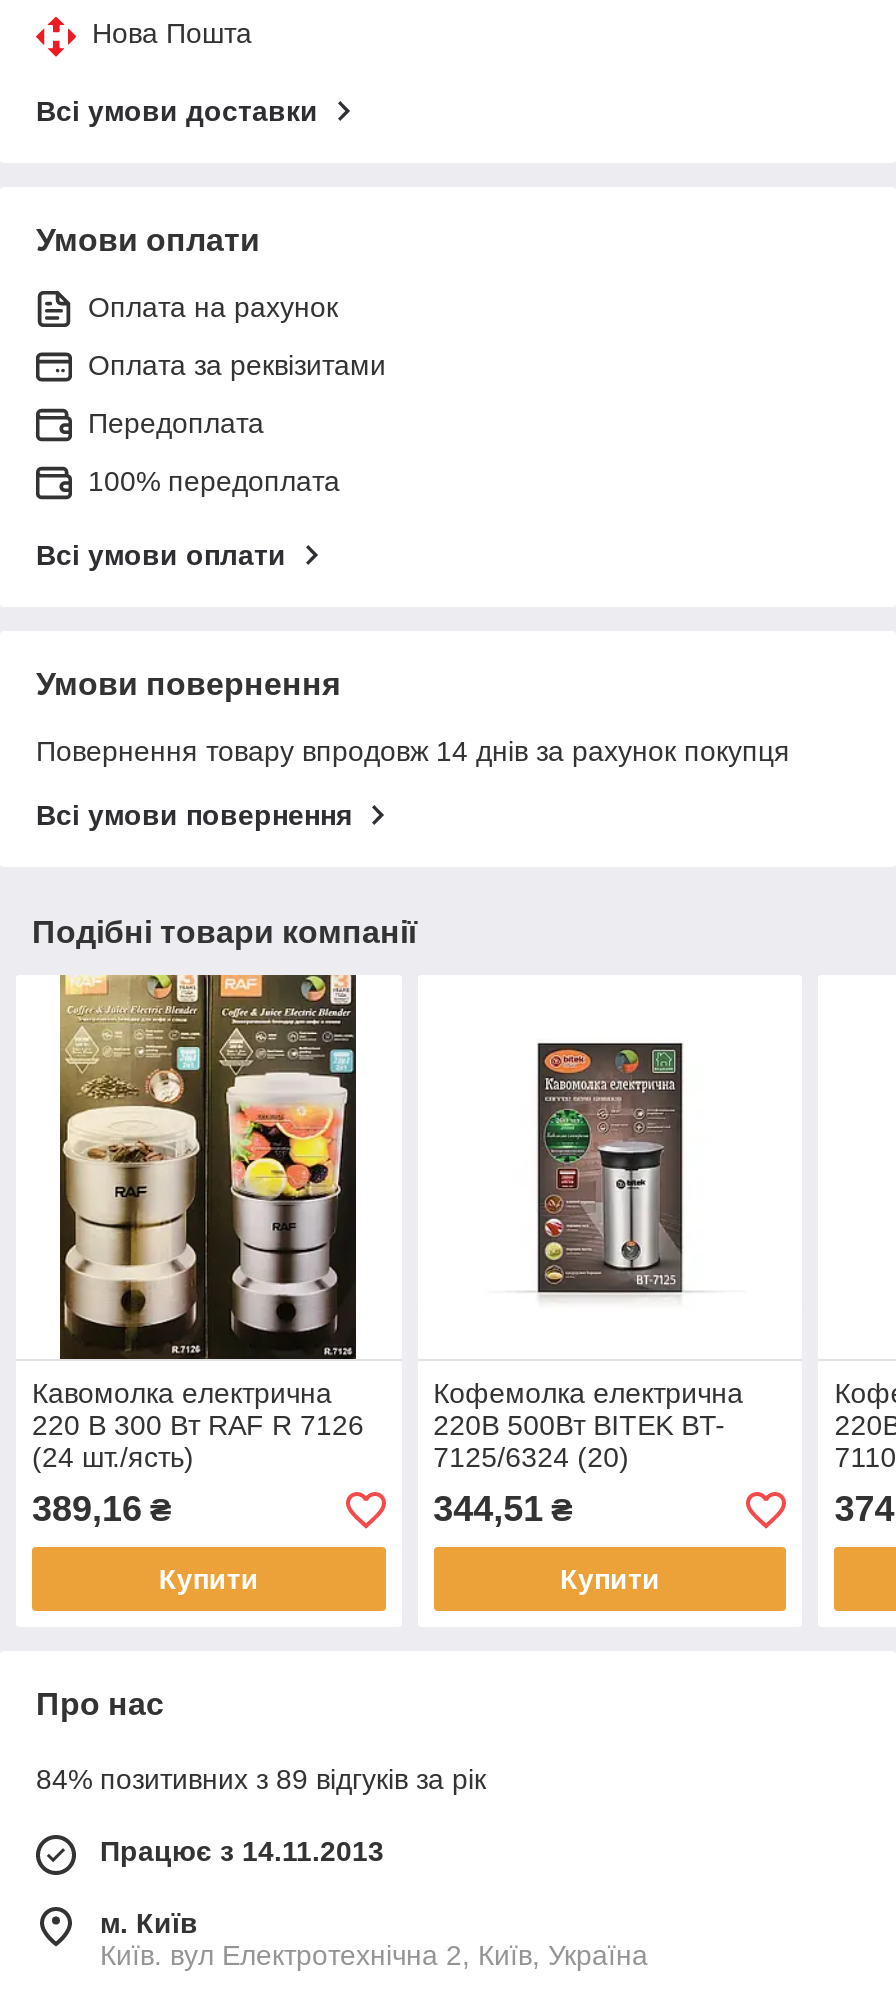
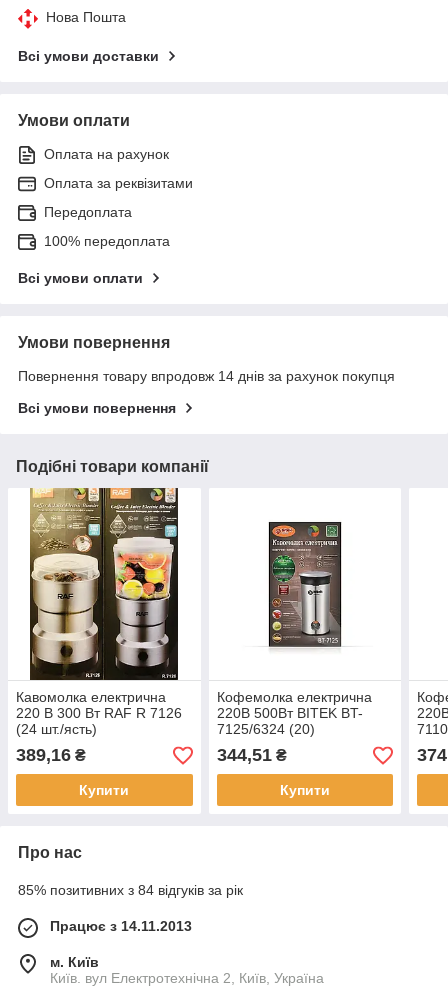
[36,1764,486,1796] 84% позитивних з 89 відгуків за рік -> [18,882,243,898] 85% позитивних з 84 відгуків за рік

